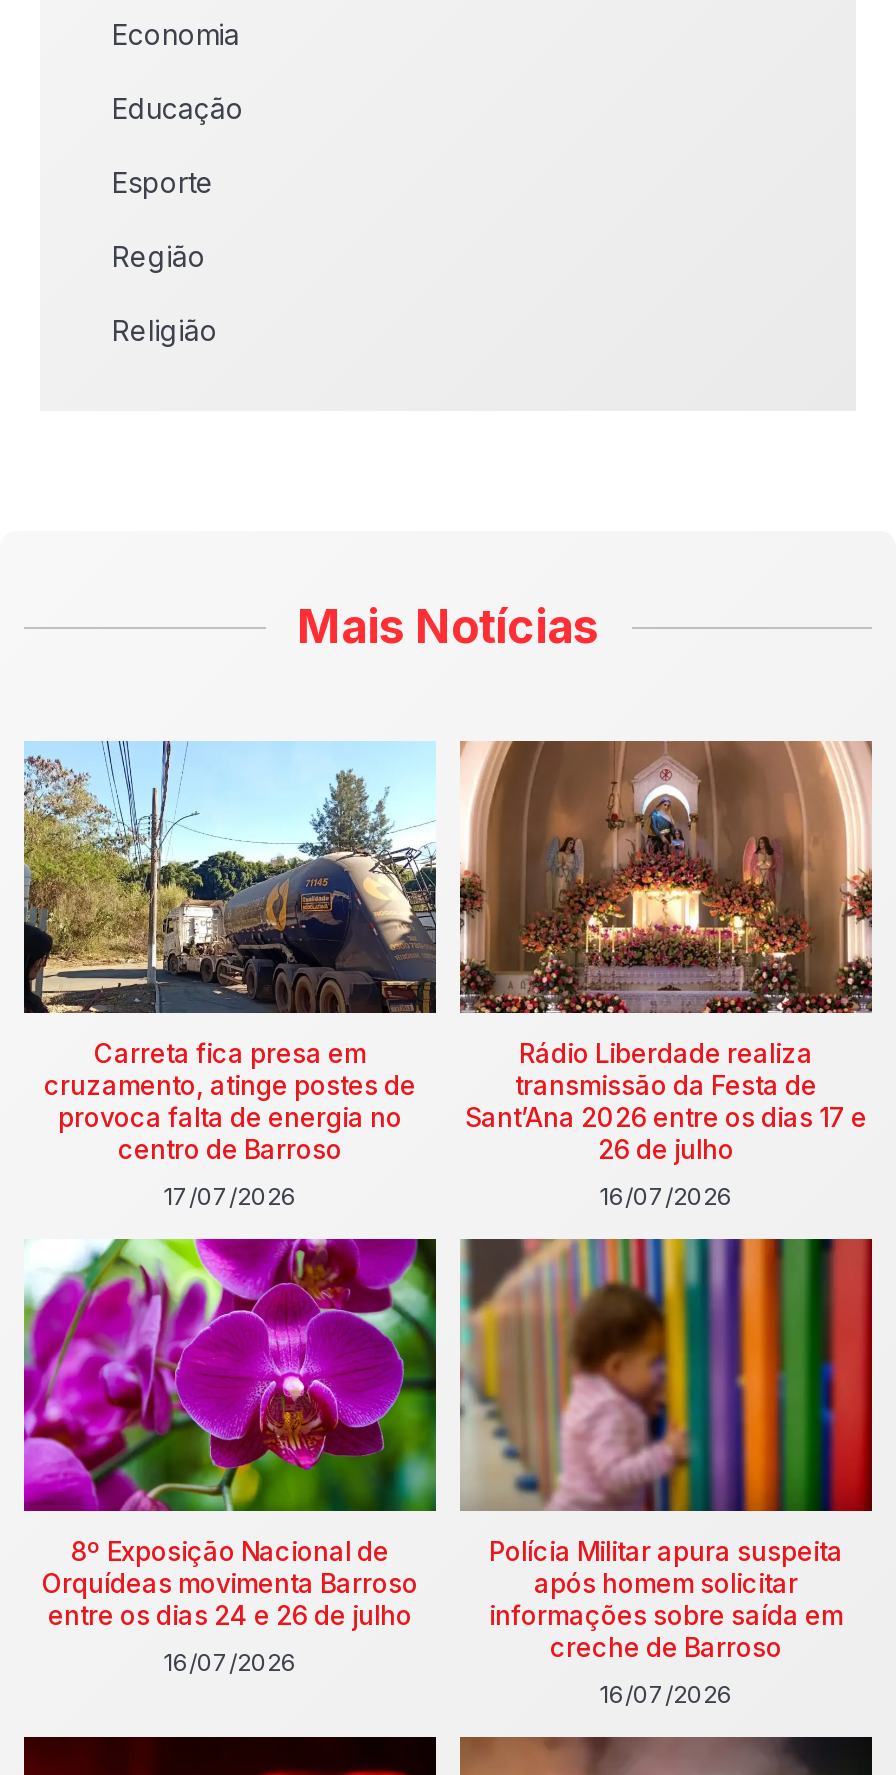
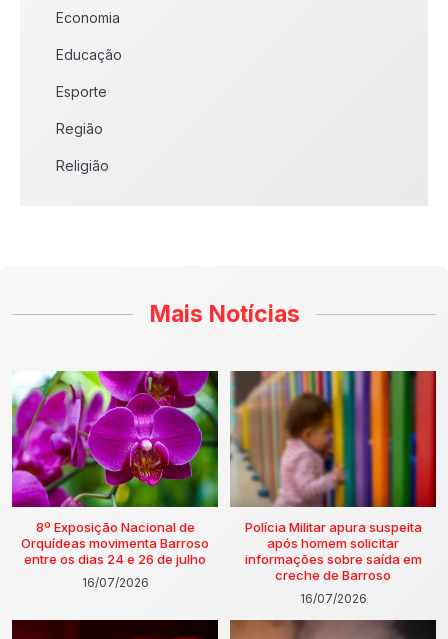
[22,741,436,1210] [image] | Carreta fica presa em | cruzamento, atinge postes de | provoca falta de energia no | centro de Barroso | 17/07/2026 -> none
[460,739,874,1210] [image] | Rádio Liberdade realiza | transmissão da Festa de | Sant’Ana 2026 entre os dias 17 e | 26 de julho | 16/07/2026 -> none

